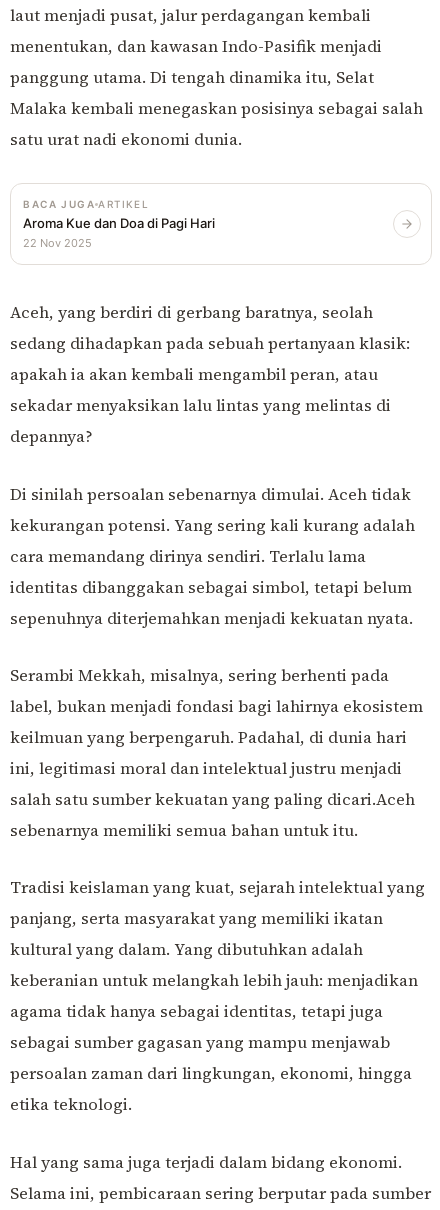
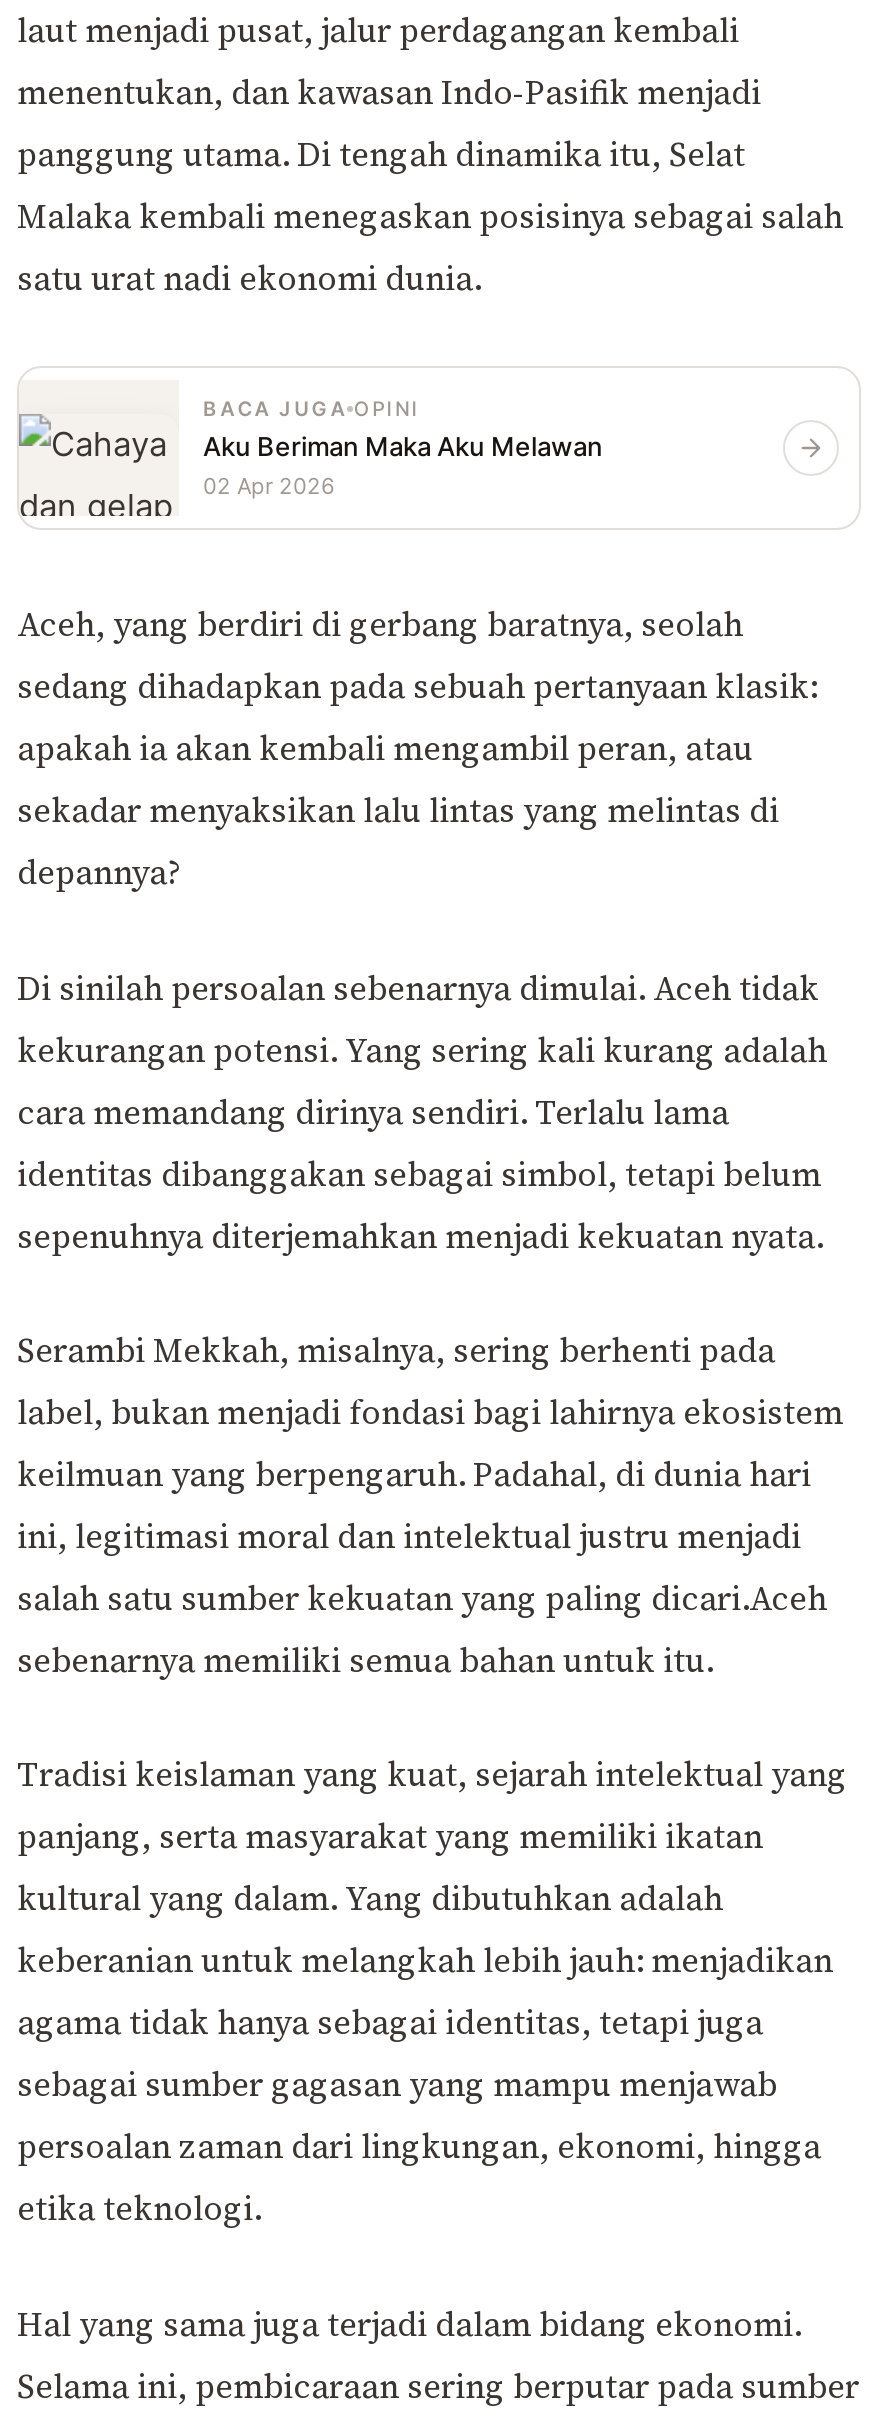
[23,198,215,250] BACA JUGA ARTIKEL | Aroma Kue dan Doa di Pagi Hari | 22 Nov 2025 -> [203,396,603,500] BACA JUGA OPINI | Aku Beriman Maka Aku Melawan | 02 Apr 2026

